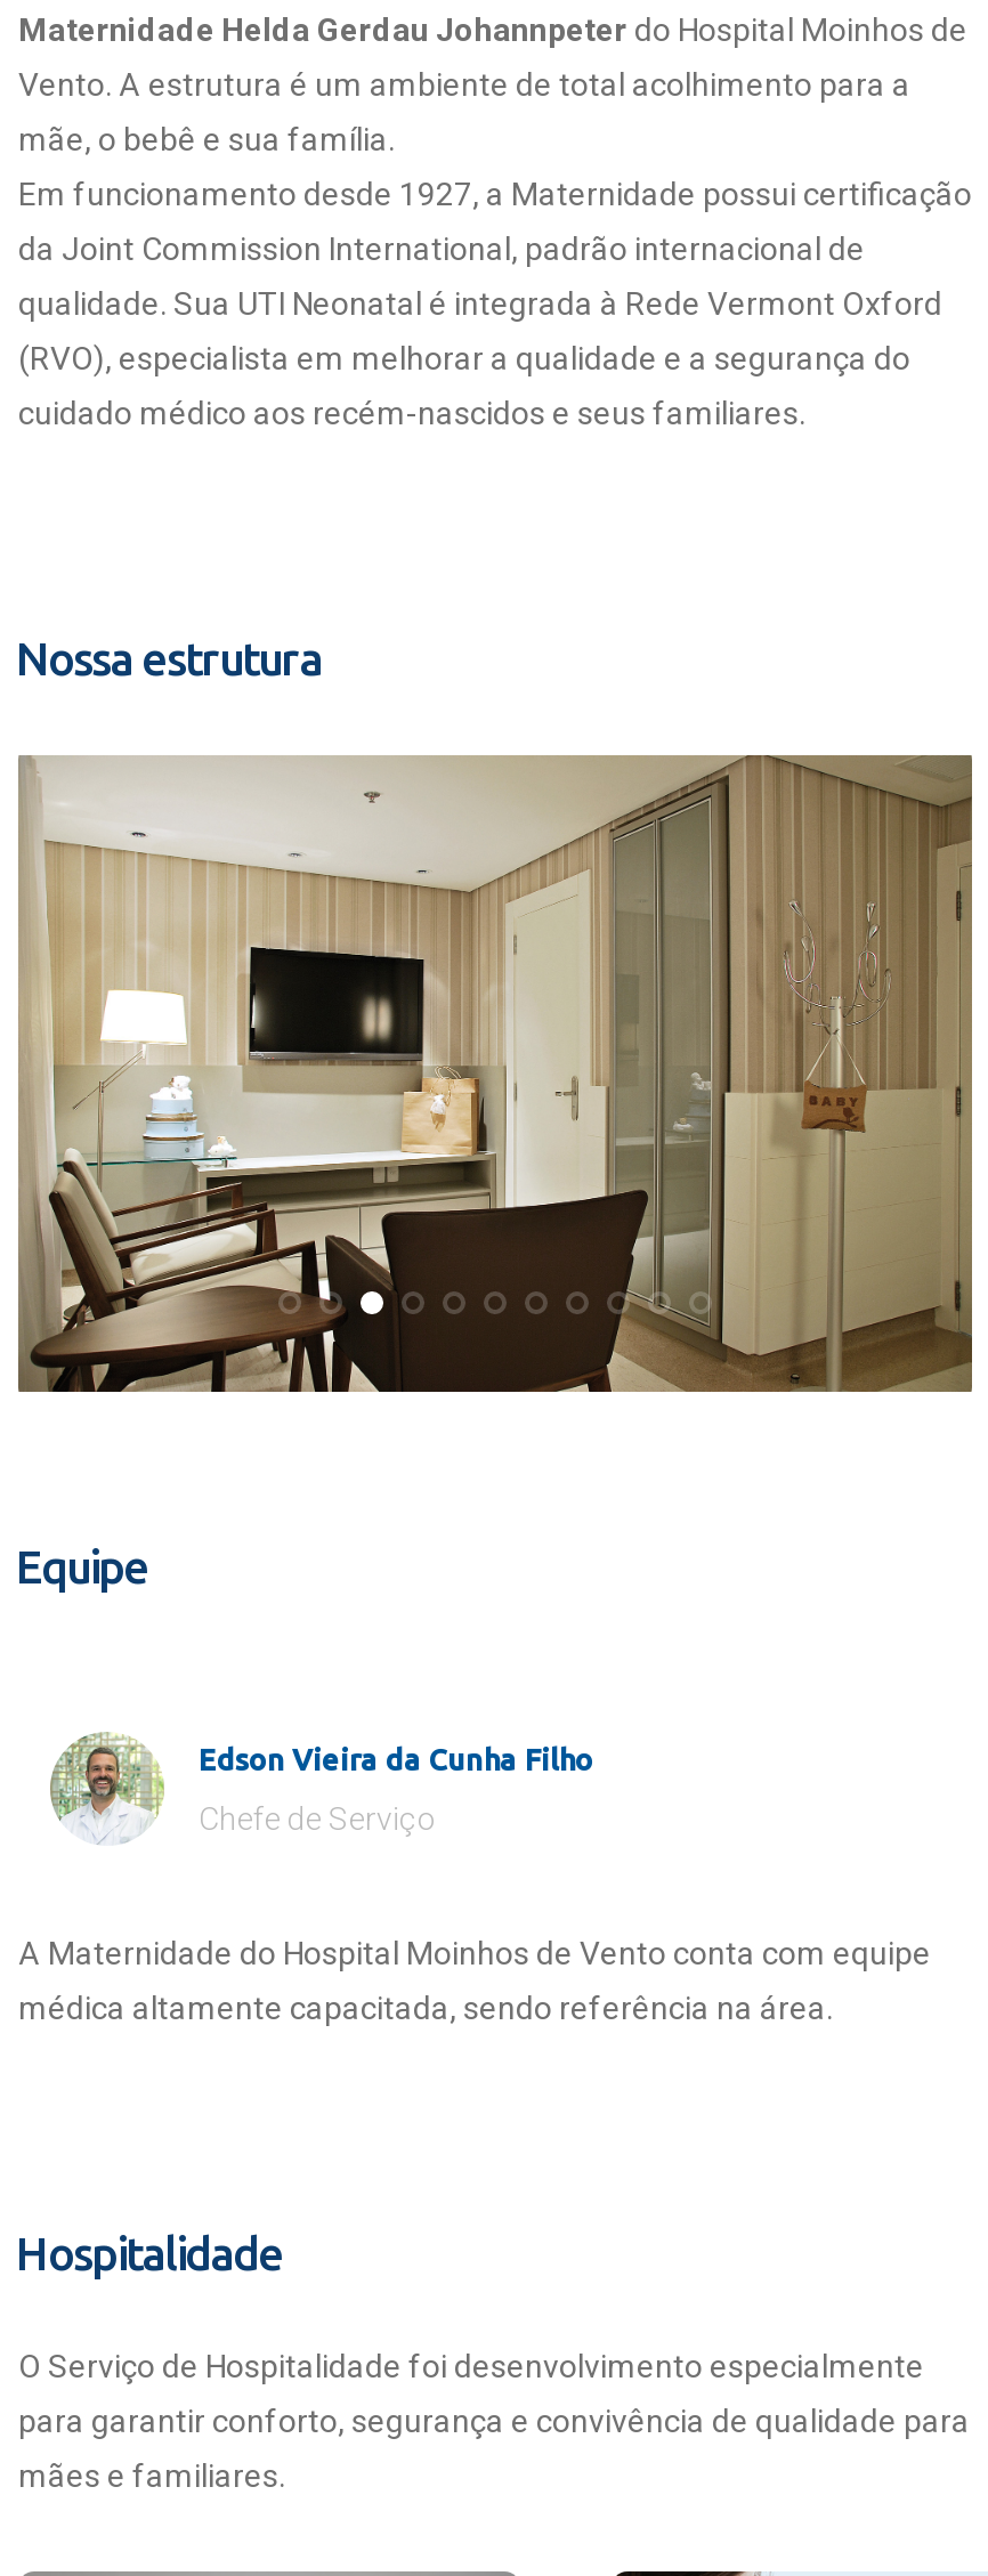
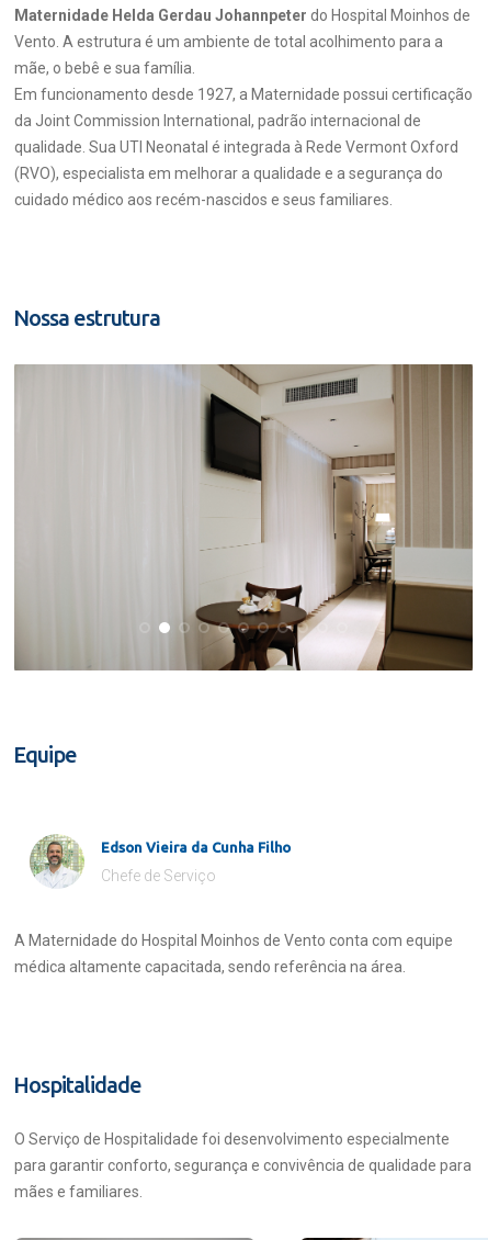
[21,755,974,1394] [image] -> [14,364,474,672] [image]

